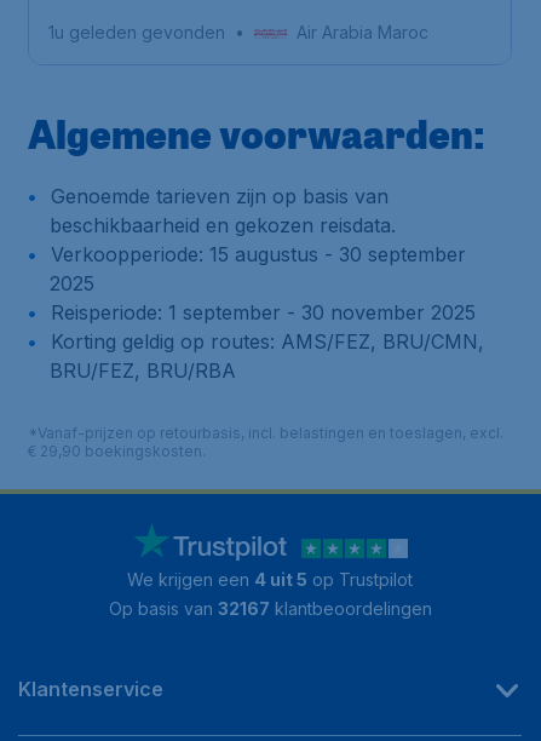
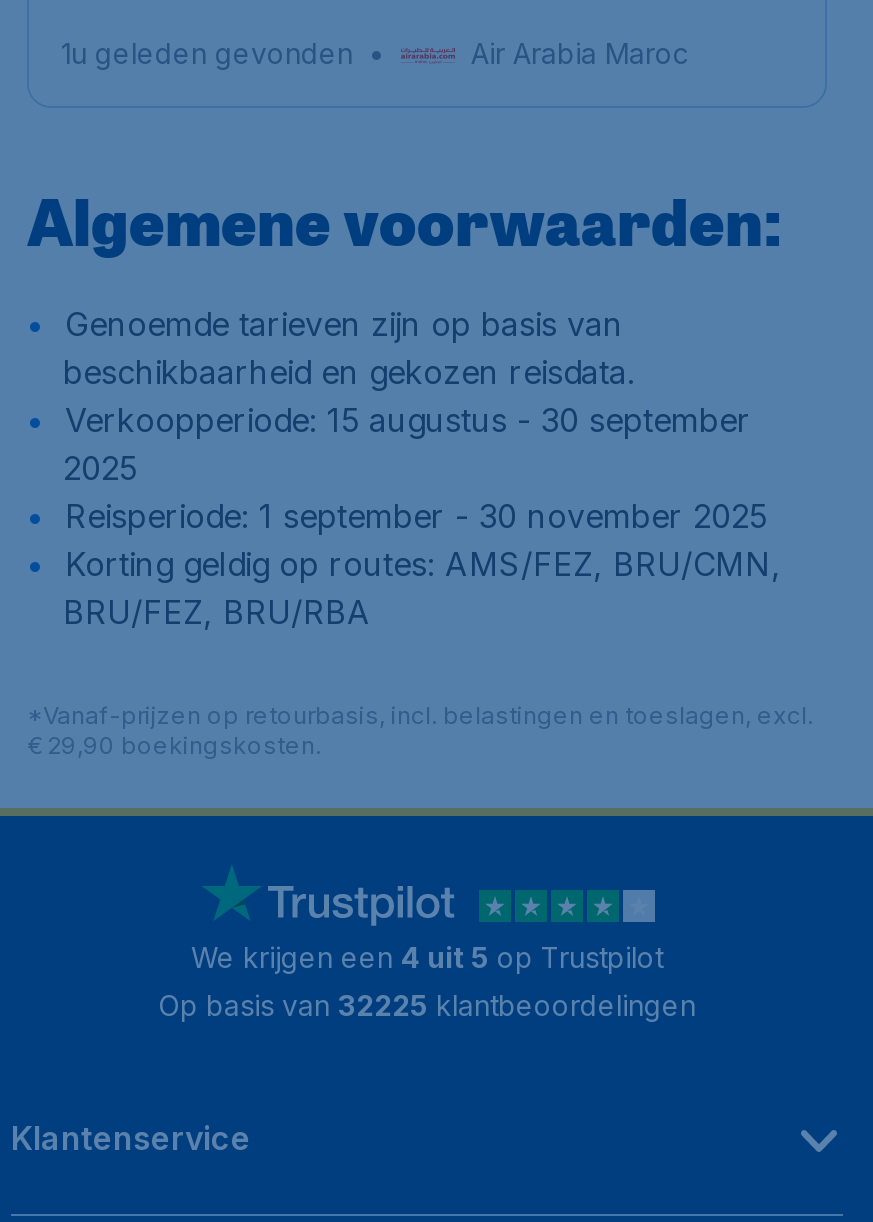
[108,598,431,619] Op basis van 32167 klantbeoordelingen -> [158,988,696,1022] Op basis van 32225 klantbeoordelingen

